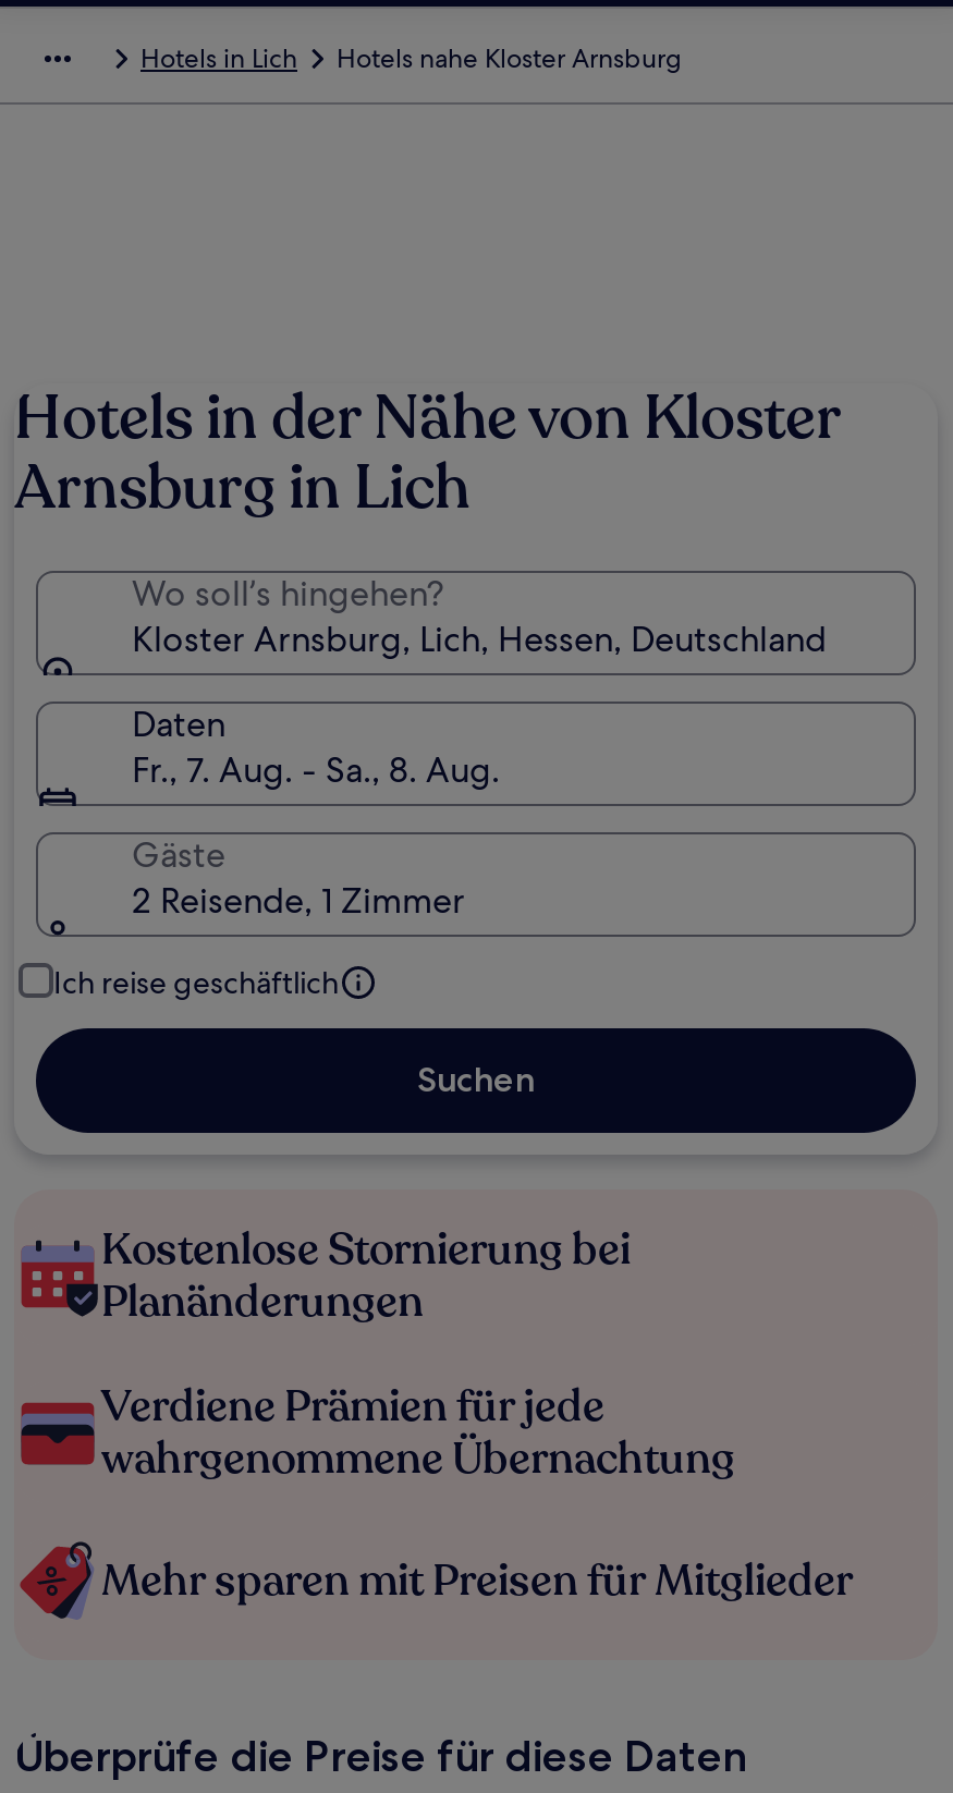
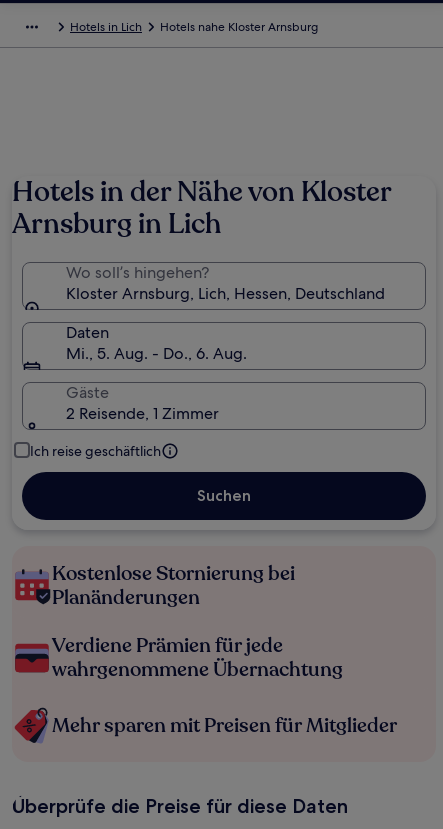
[132,747,500,793] Fr., 7. Aug. - Sa., 8. Aug. -> [66,343,247,364] Mi., 5. Aug. - Do., 6. Aug.

